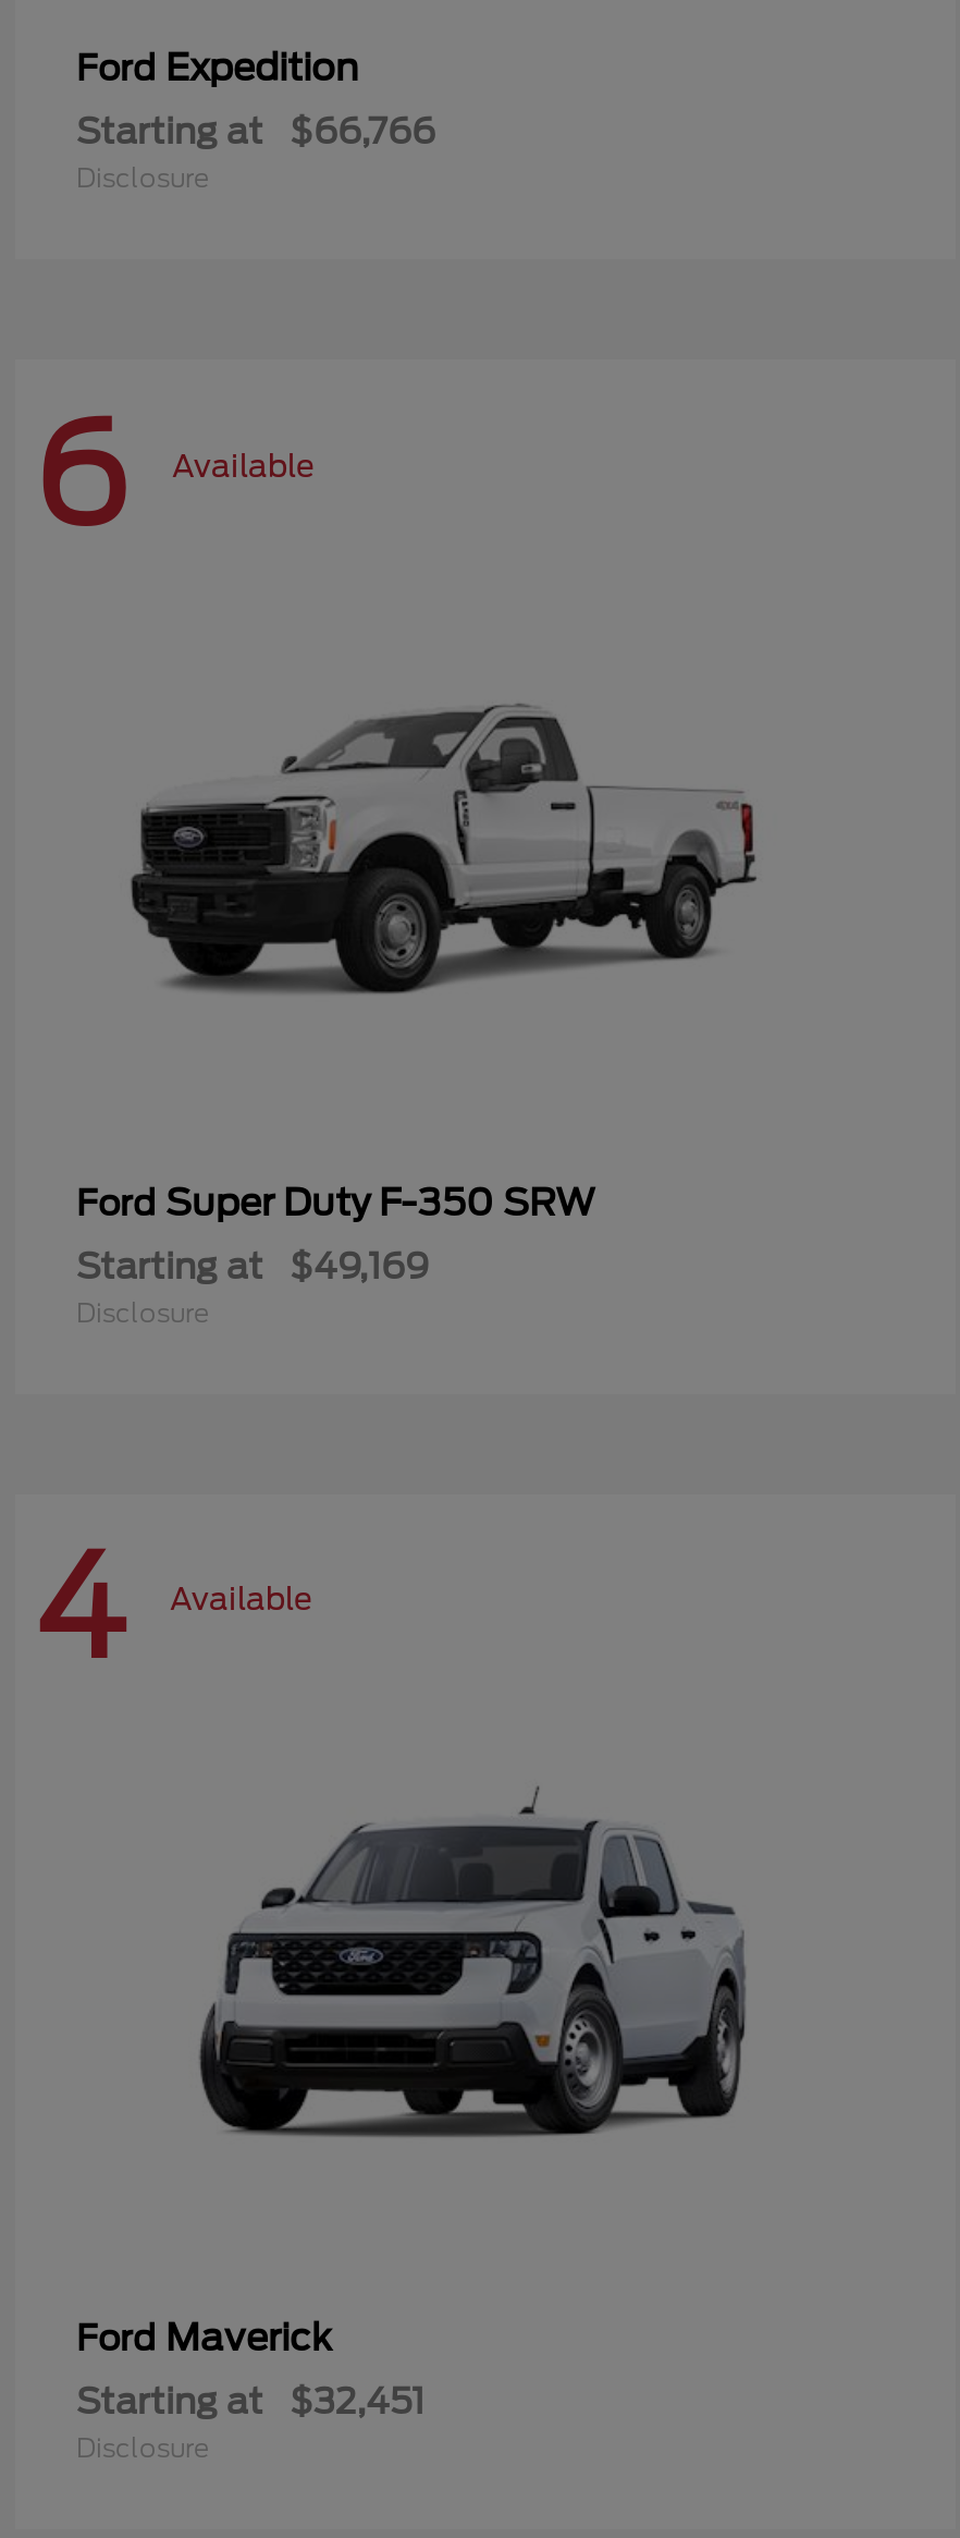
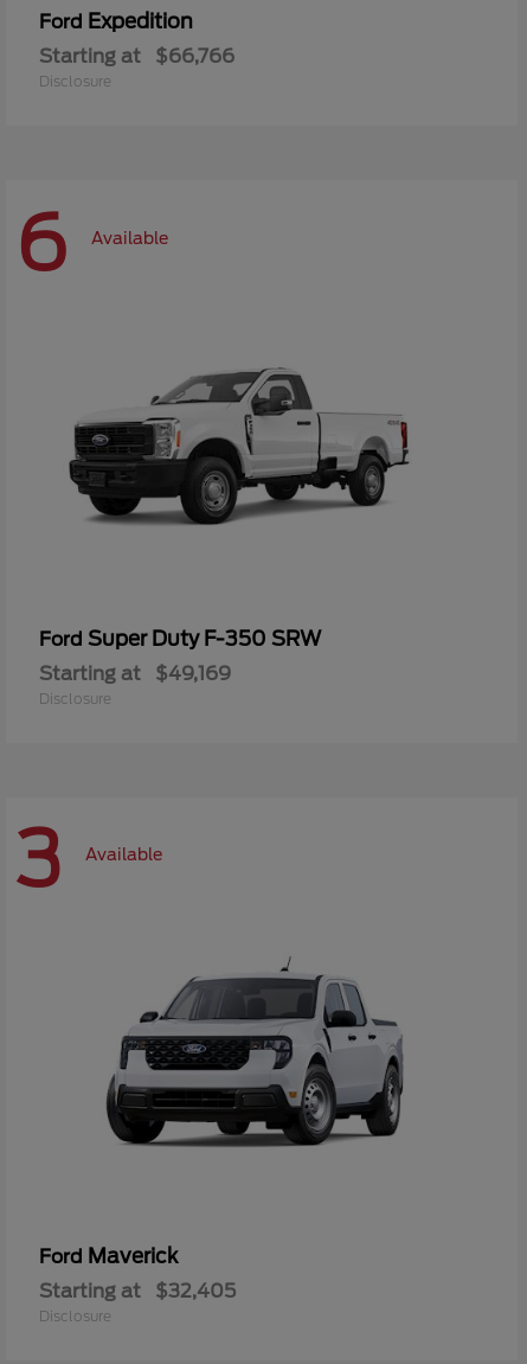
[33,1526,311,1692] 4 Available -> [15,815,162,905] 3 Available
[76,2381,424,2422] Starting at $32,451 -> [39,1280,236,1302] Starting at $32,405

